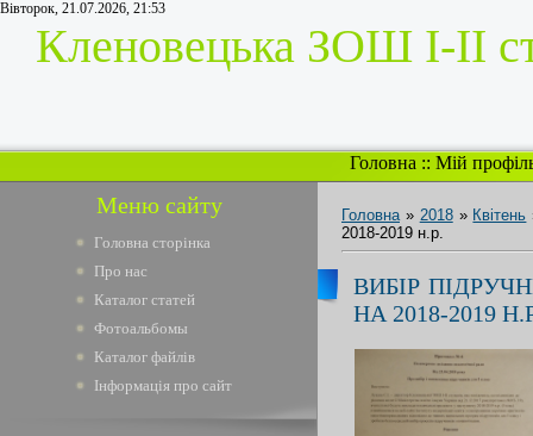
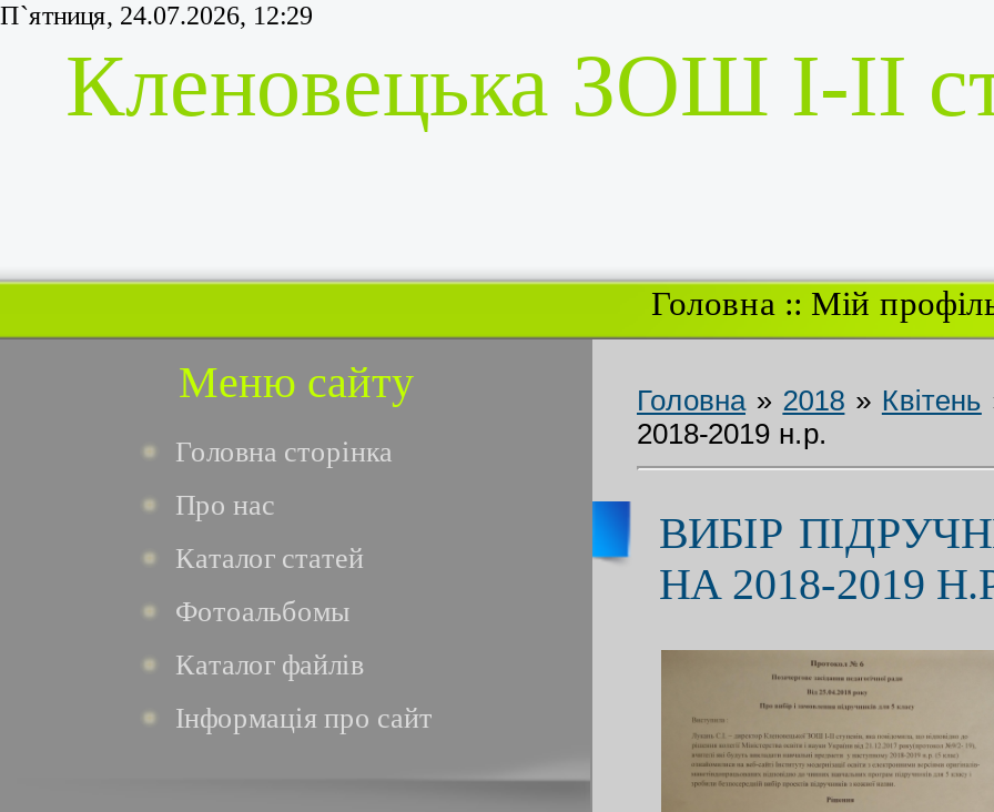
[0,0,165,17] Вівторок, 21.07.2026, 21:53 -> [0,0,313,31] П`ятниця, 24.07.2026, 12:29

